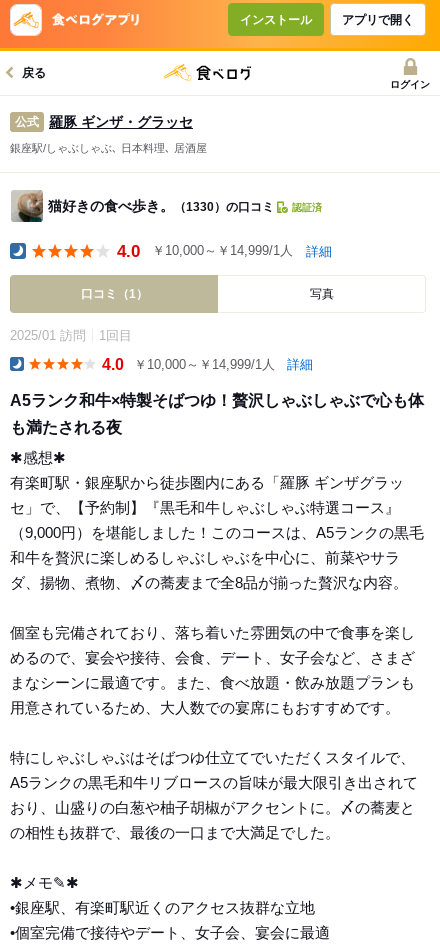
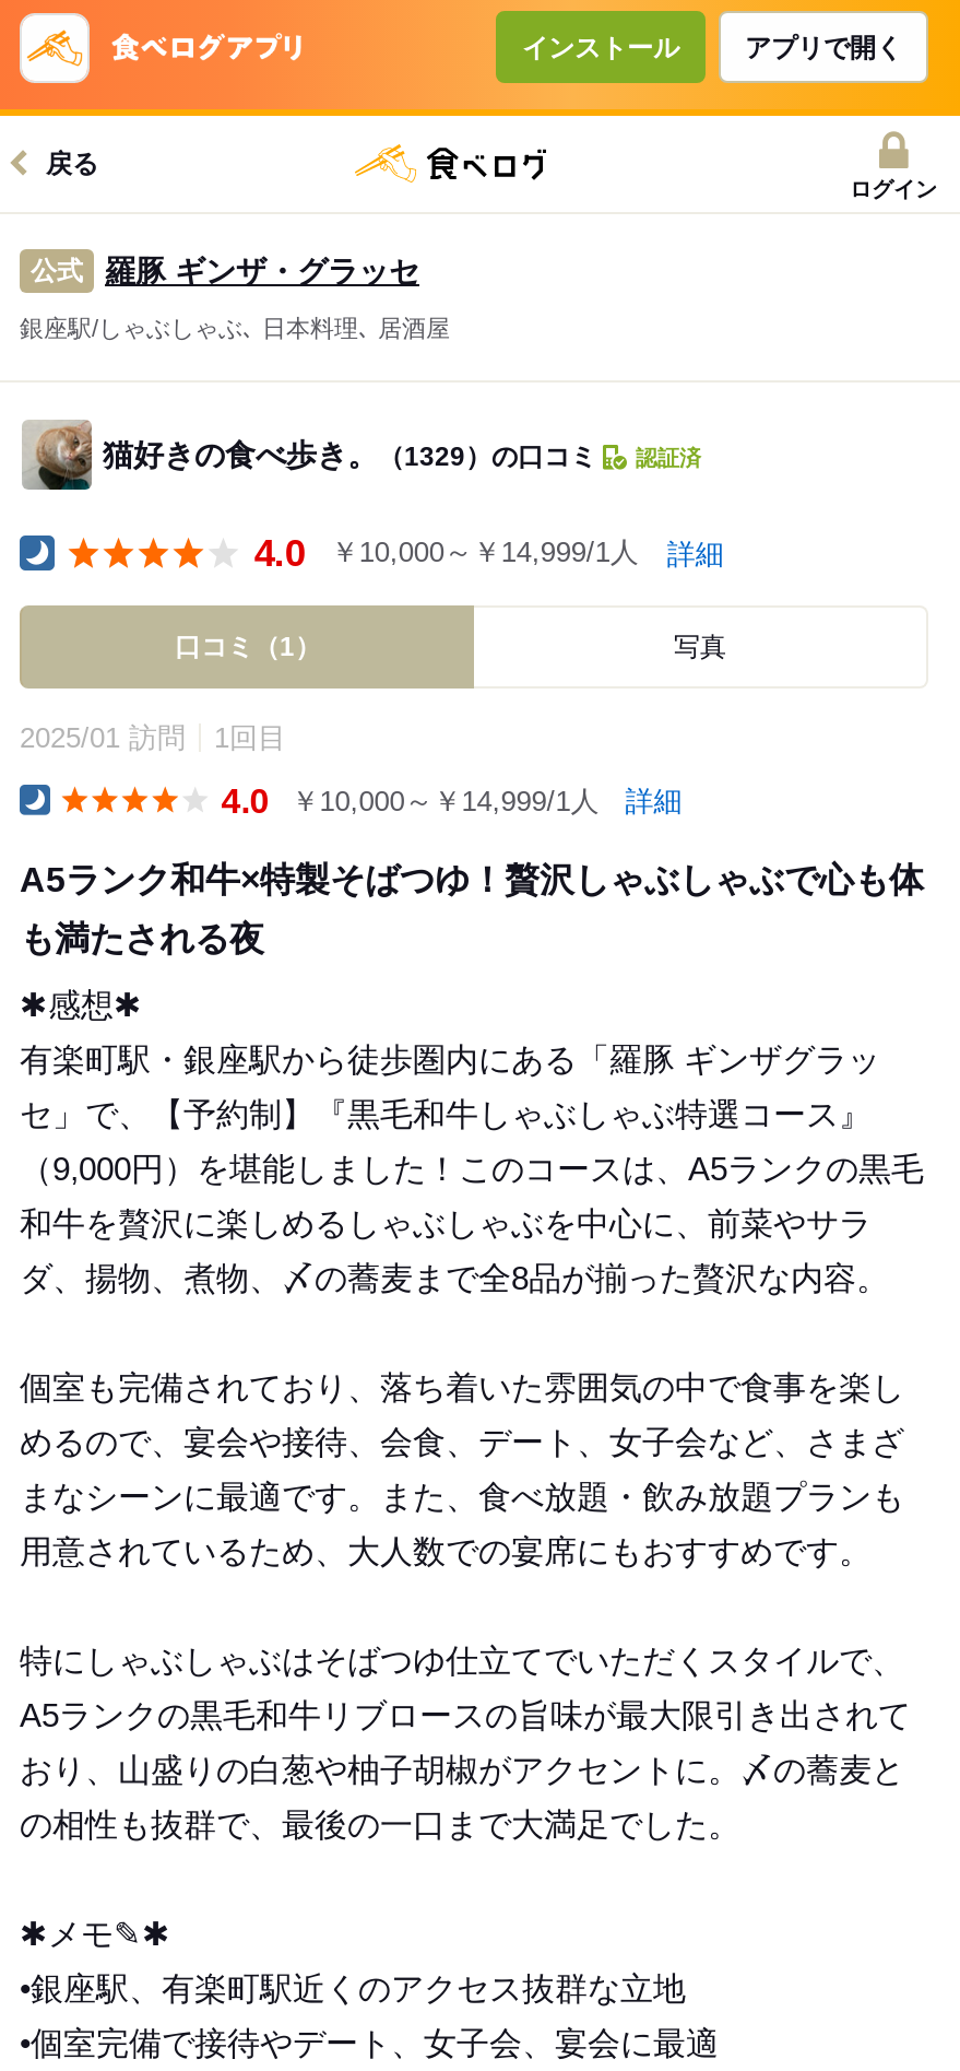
[48,197,274,213] 猫好きの食べ歩き。（1330）の口コミ -> [103,436,596,471] 猫好きの食べ歩き。（1329）の口コミ

